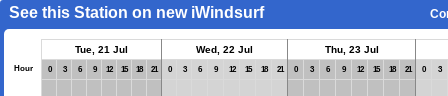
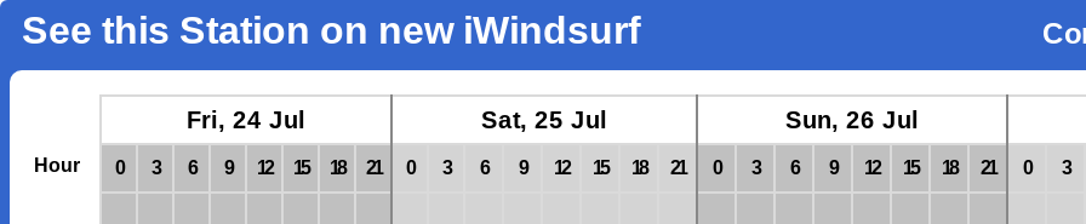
[75,44,128,55] Tue, 21 Jul -> [187,107,305,133] Fri, 24 Jul
[196,44,253,55] Wed, 22 Jul -> [481,107,607,133] Sat, 25 Jul
[324,44,378,55] Thu, 23 Jul -> [785,107,919,133] Sun, 26 Jul

